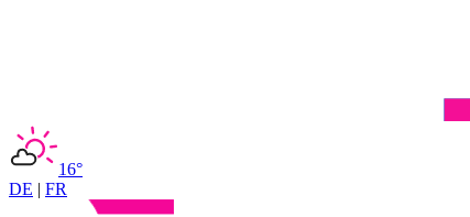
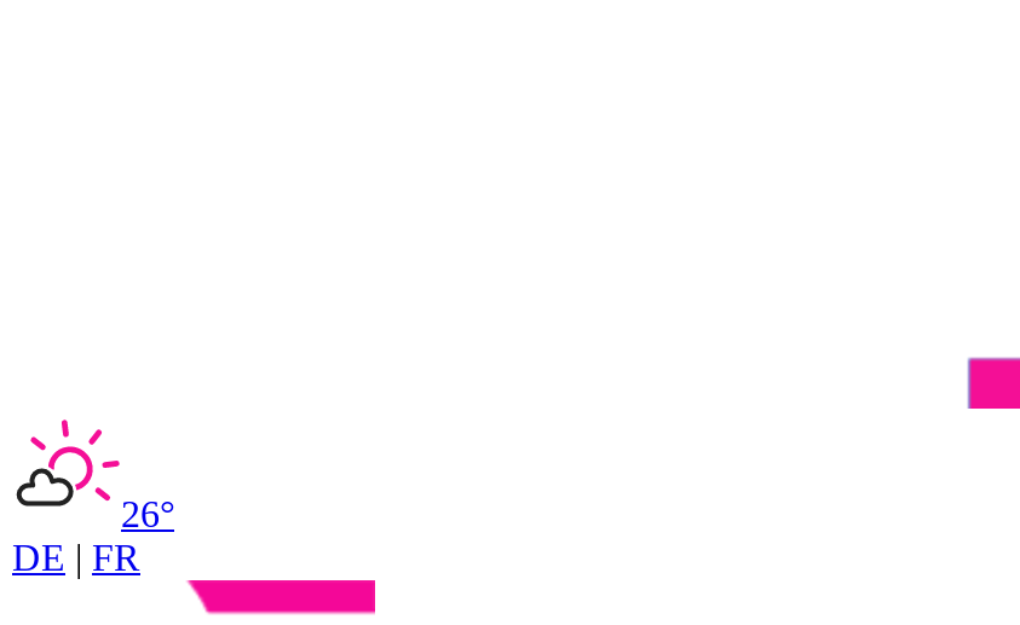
[58,160,83,178] 16° -> [121,493,174,534] 26°

